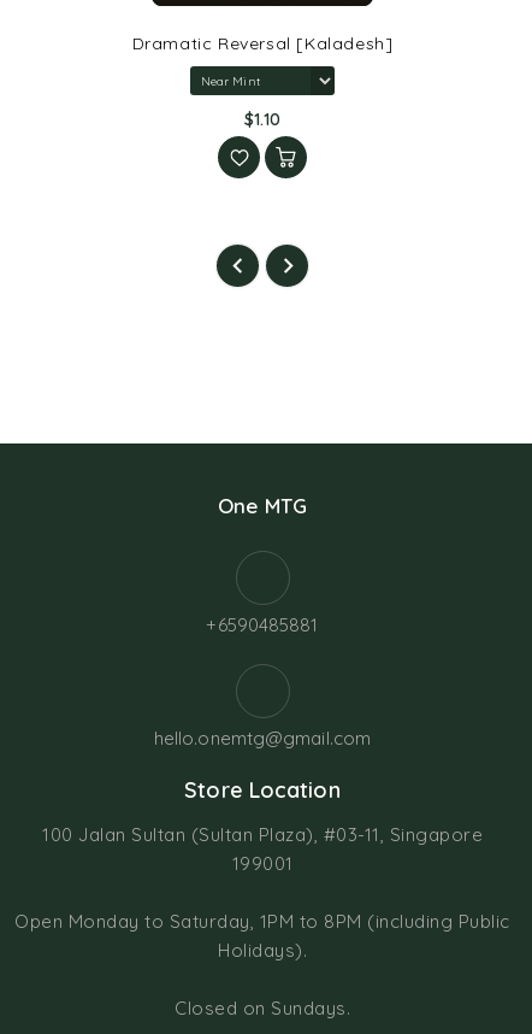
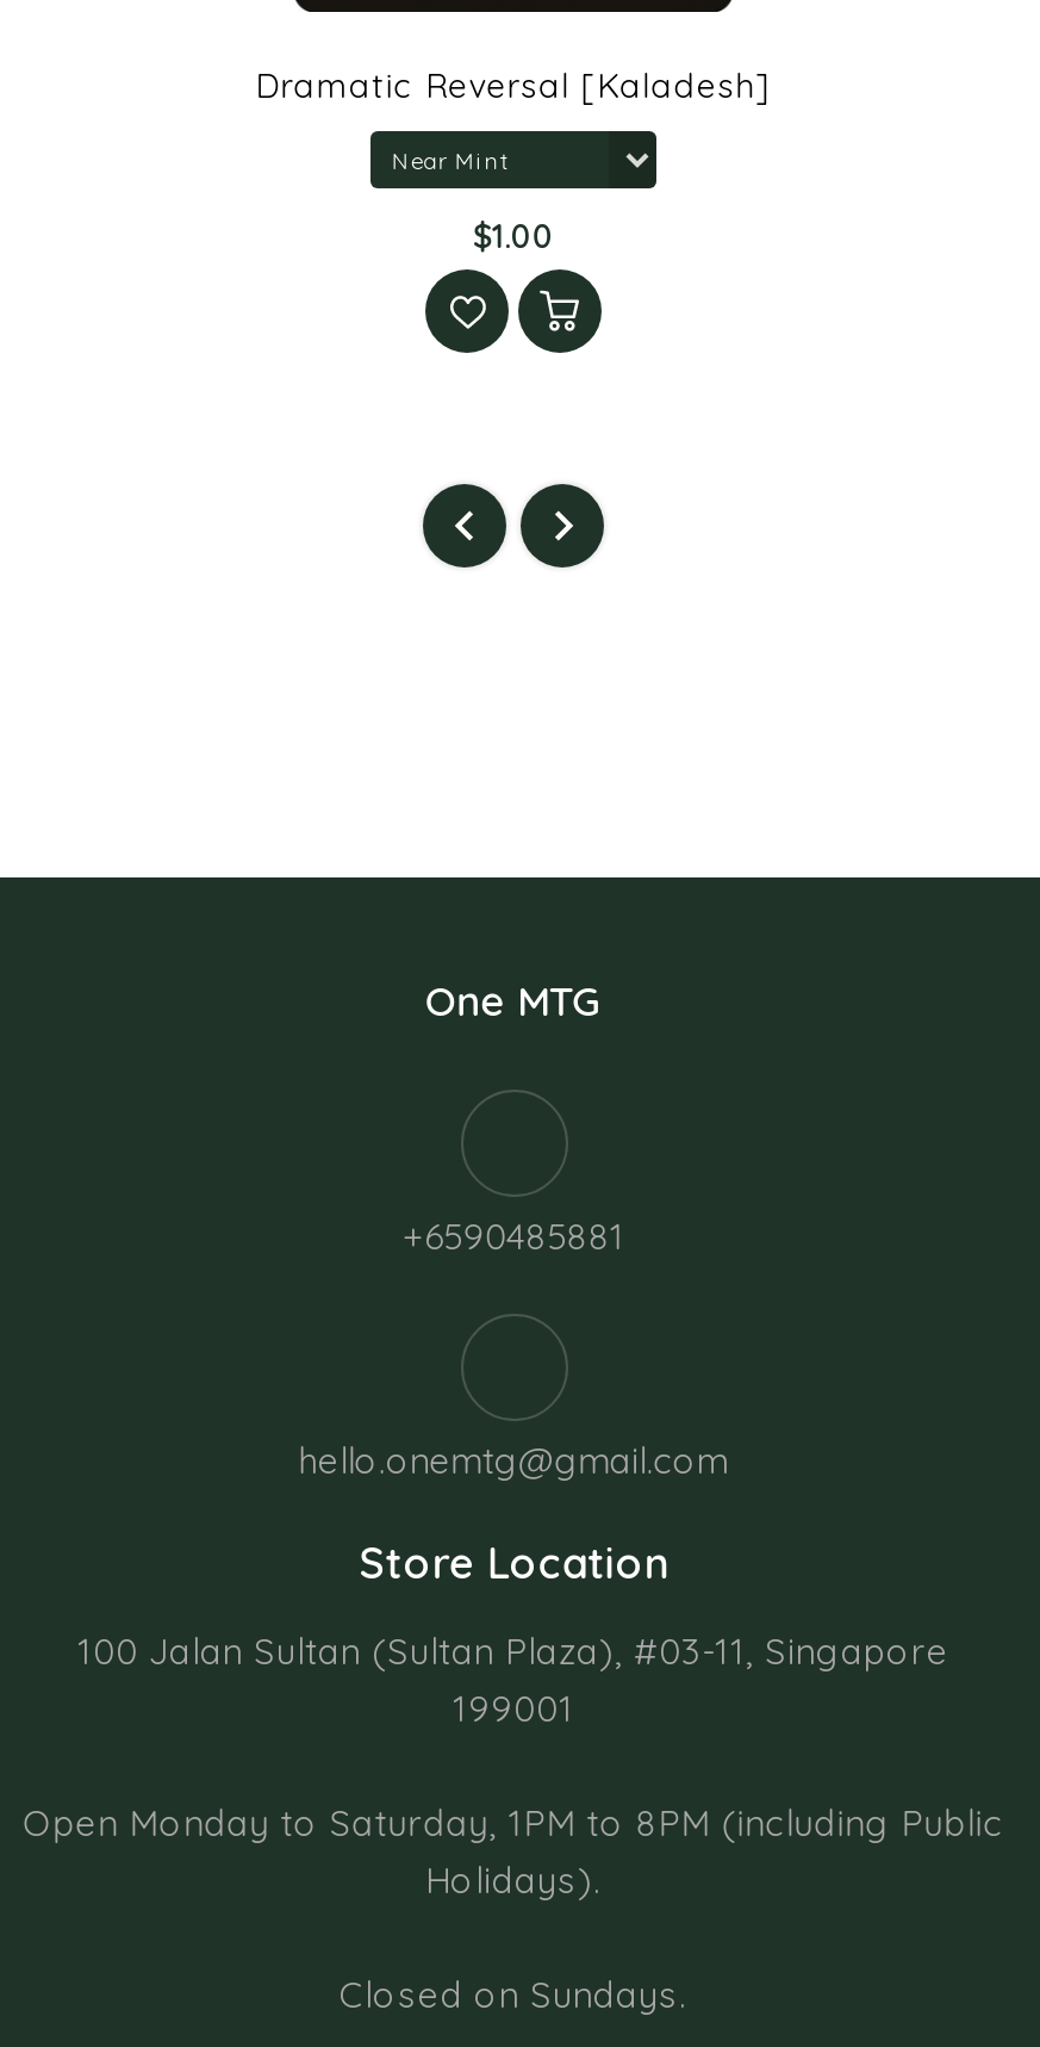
[245,108,280,130] $1.10 -> [472,214,554,257] $1.00

